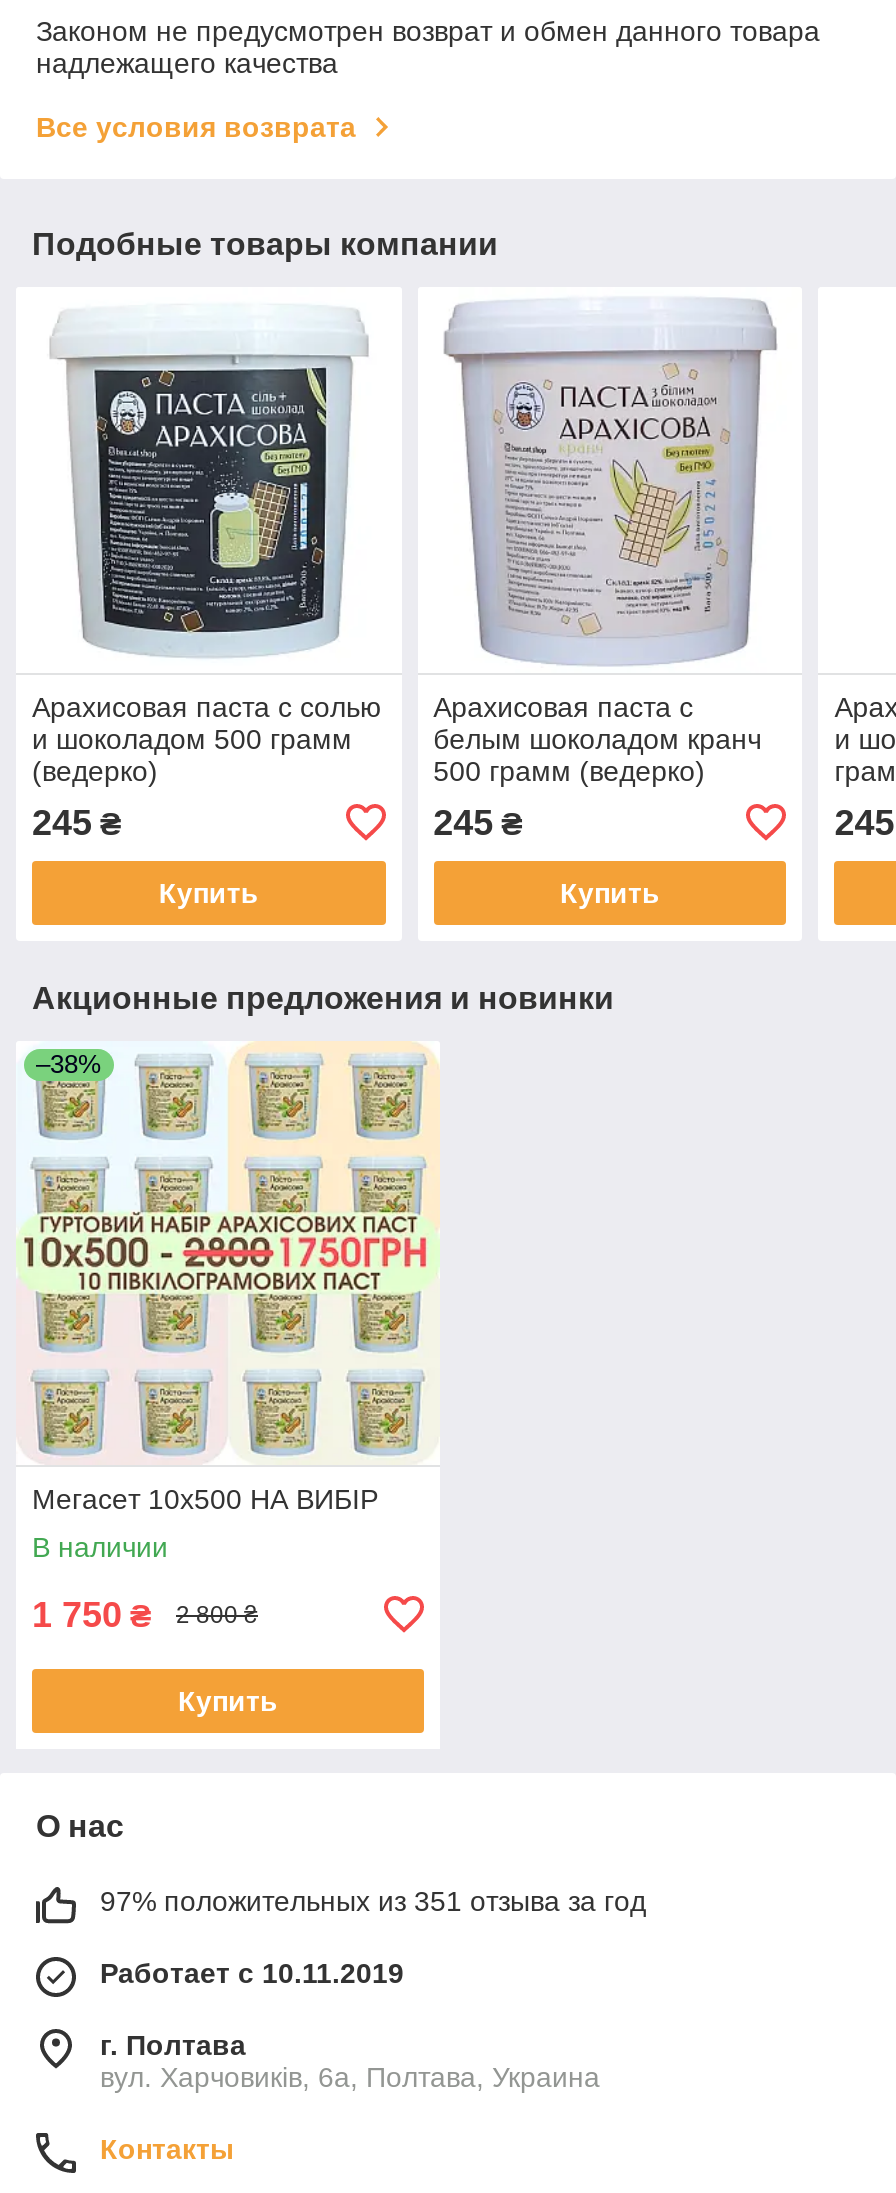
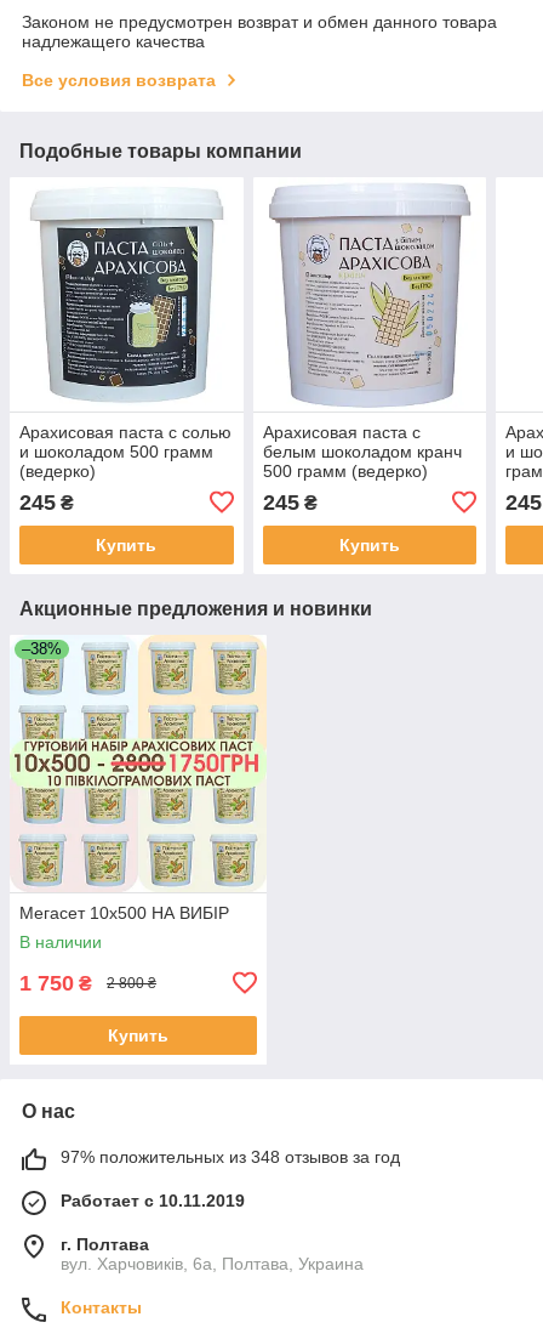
[100,1885,646,1917] 97% положительных из 351 отзыва за год -> [61,1147,400,1166] 97% положительных из 348 отзывов за год

